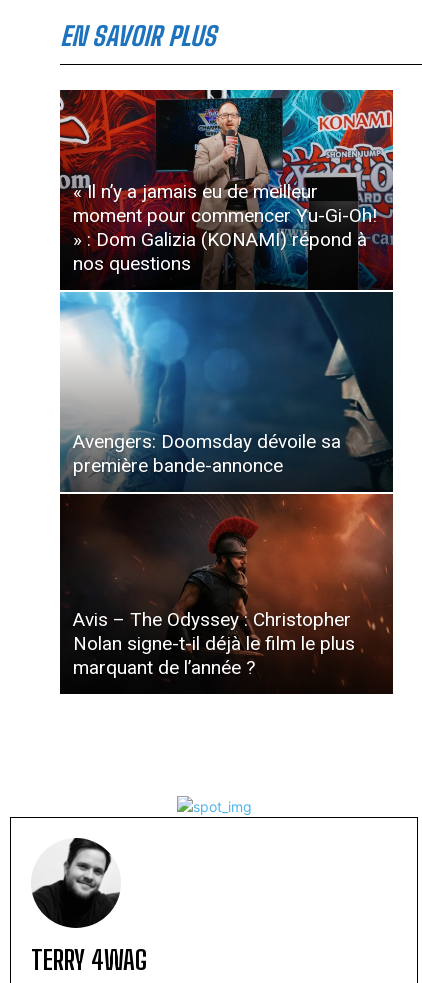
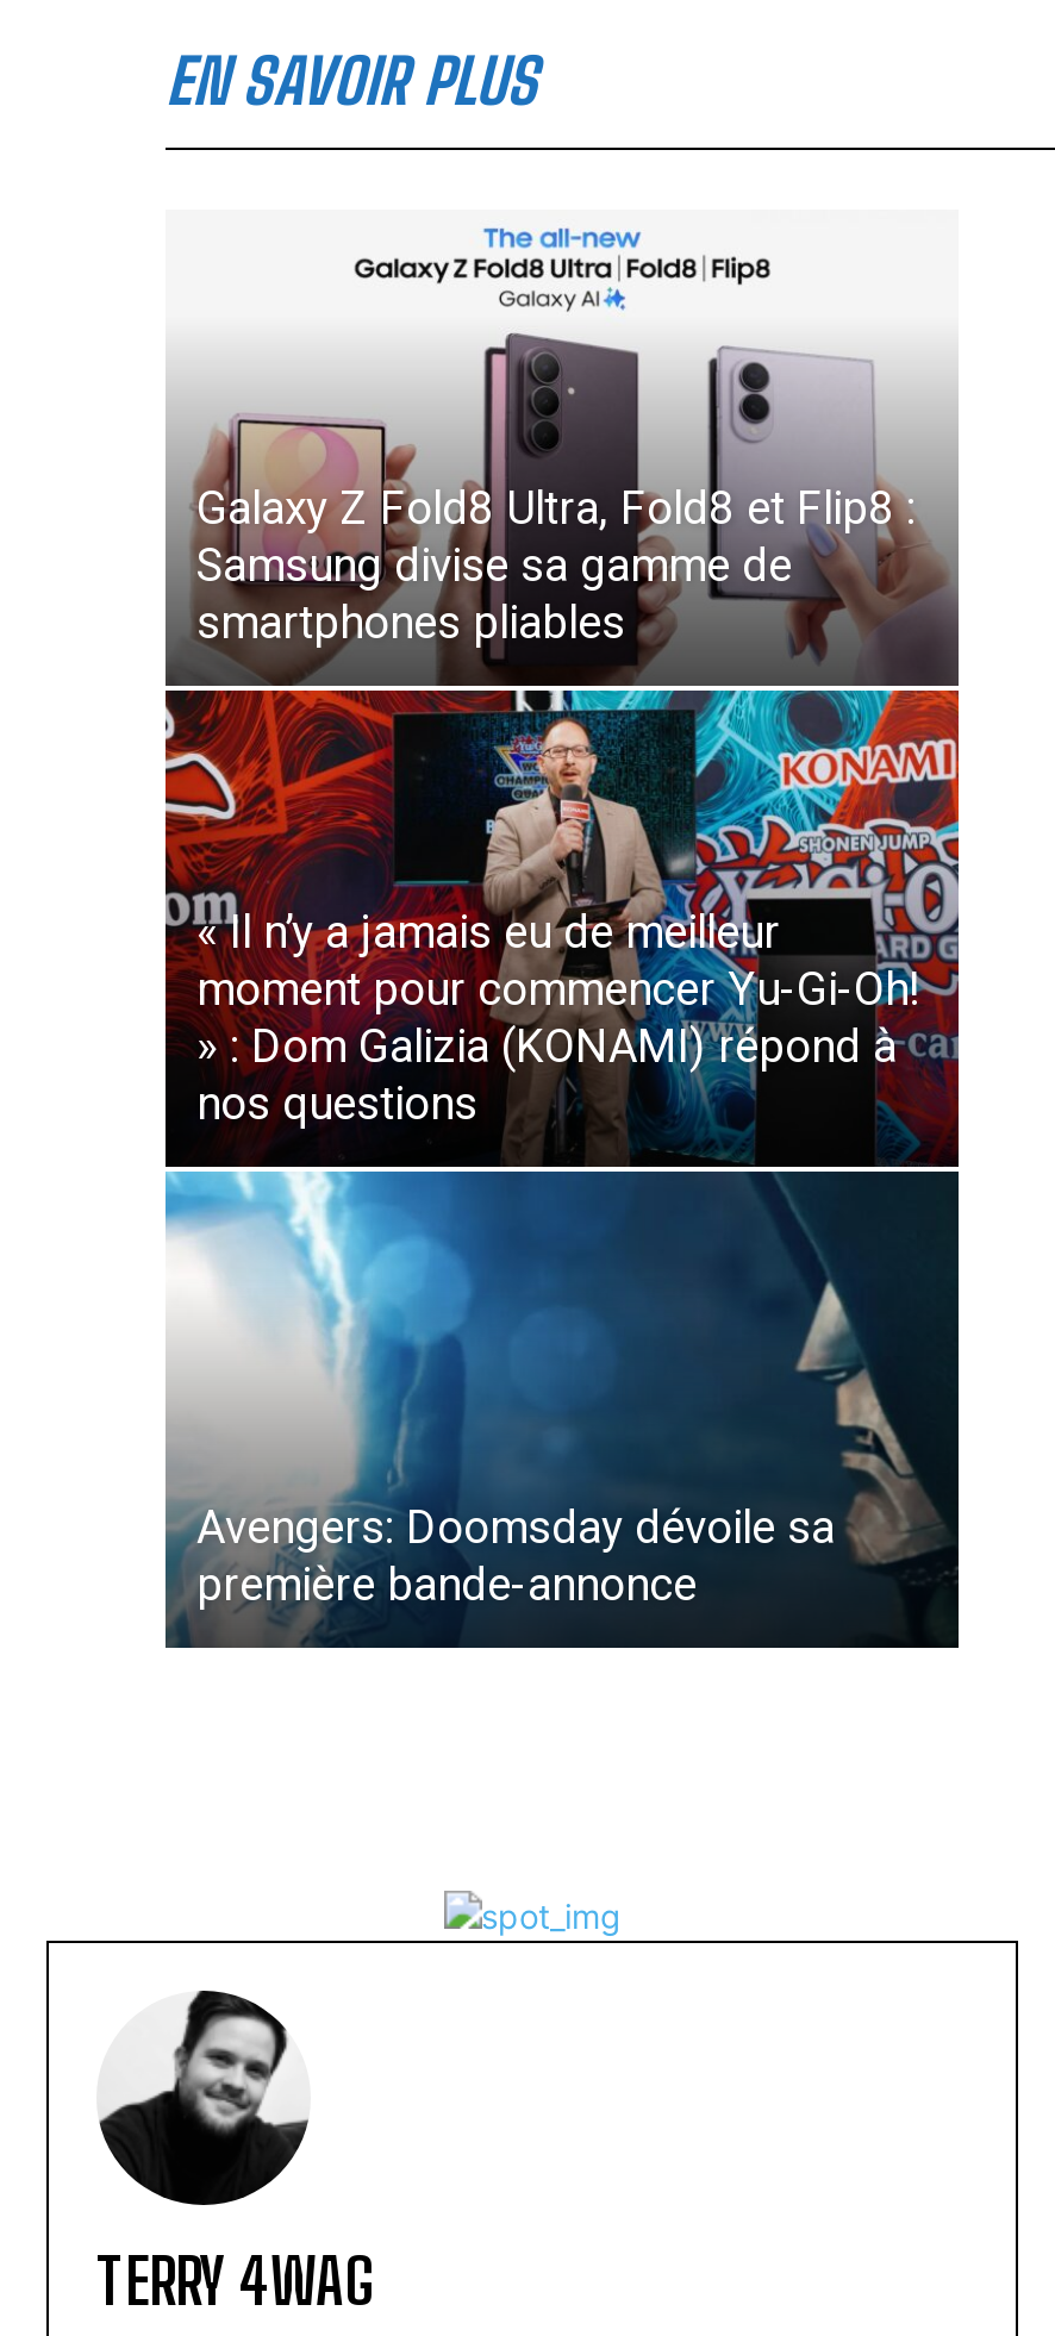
none -> [166,331,961,686] [image] | Galaxy Z Fold8 Ultra, Fold8 et Flip8 : | Samsung divise sa gamme de | smartphones pliables
none -> [351,226,773,312] [image]
moved [73,180,394,477] -> [196,904,961,1611]: [image] | « Il n’y a jamais eu de meilleur | moment pour commencer Yu-Gi-Oh! | » : Dom Galizia (KONAMI) répond à | nos questions | Avengers: Doomsday dévoile sa | première bande-annonce
[59,493,394,694] [image] | Avis – The Odyssey : Christopher | Nolan signe-t-il déjà le film le plus | marquant de l’année ? -> none

